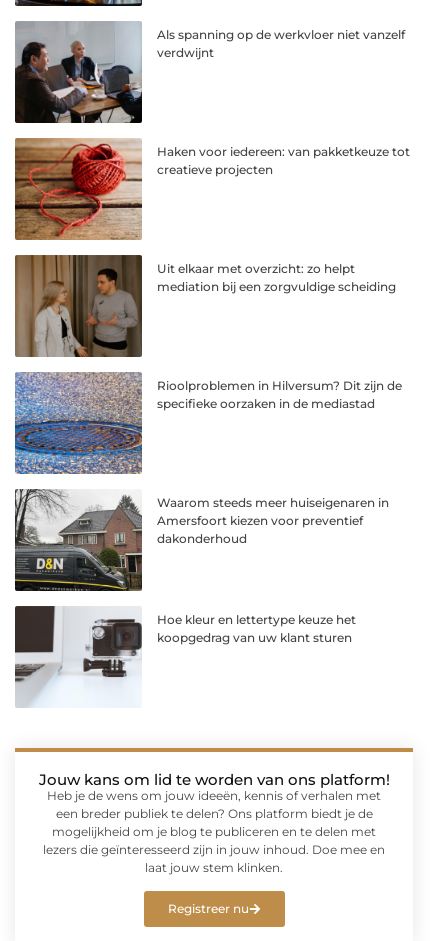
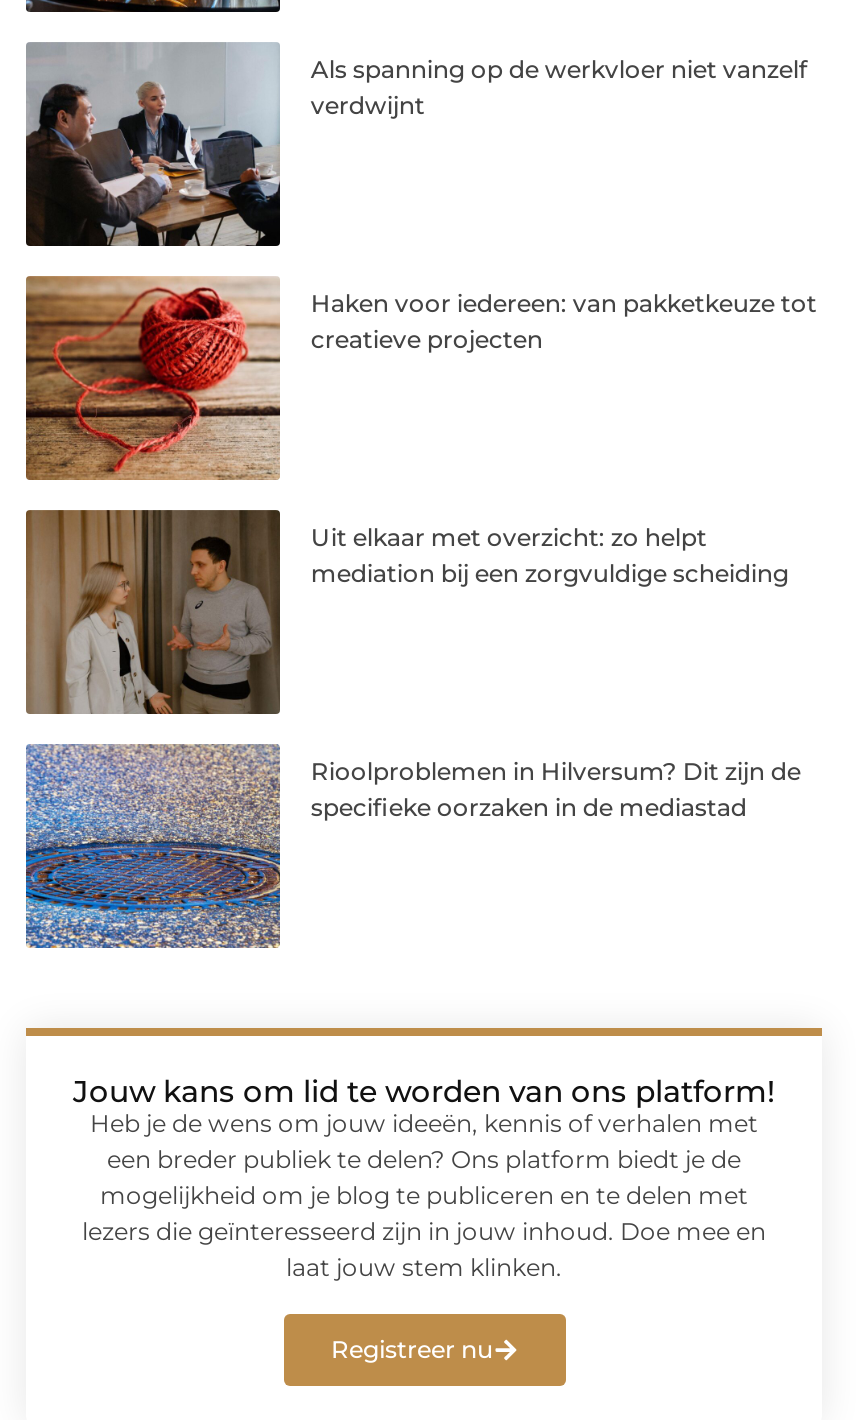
[14,489,389,592] [image] | Waarom steeds meer huiseigenaren in | Amersfoort kiezen voor preventief | dakonderhoud -> none
[14,606,356,707] [image] | Hoe kleur en lettertype keuze het | koopgedrag van uw klant sturen -> none

